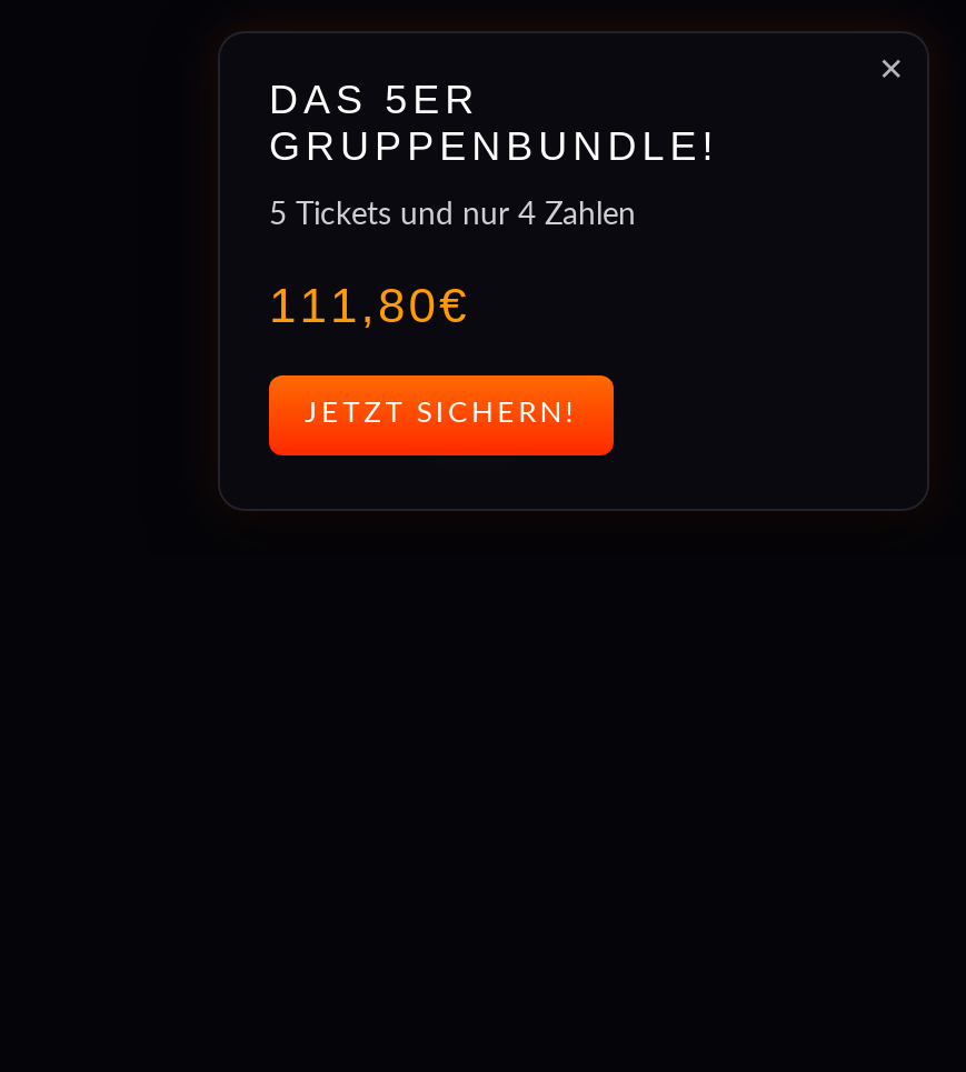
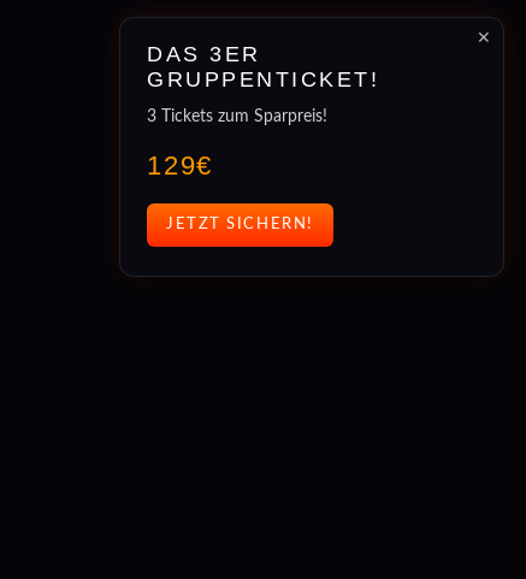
[269,78,719,169] DAS 5ER | GRUPPENBUNDLE! -> [147,42,380,91] DAS 3ER | GRUPPENTICKET!
[269,200,636,231] 5 Tickets und nur 4 Zahlen -> [147,108,327,125] 3 Tickets zum Sparpreis!
[269,278,470,333] 111,80€ -> [147,150,213,181] 129€

